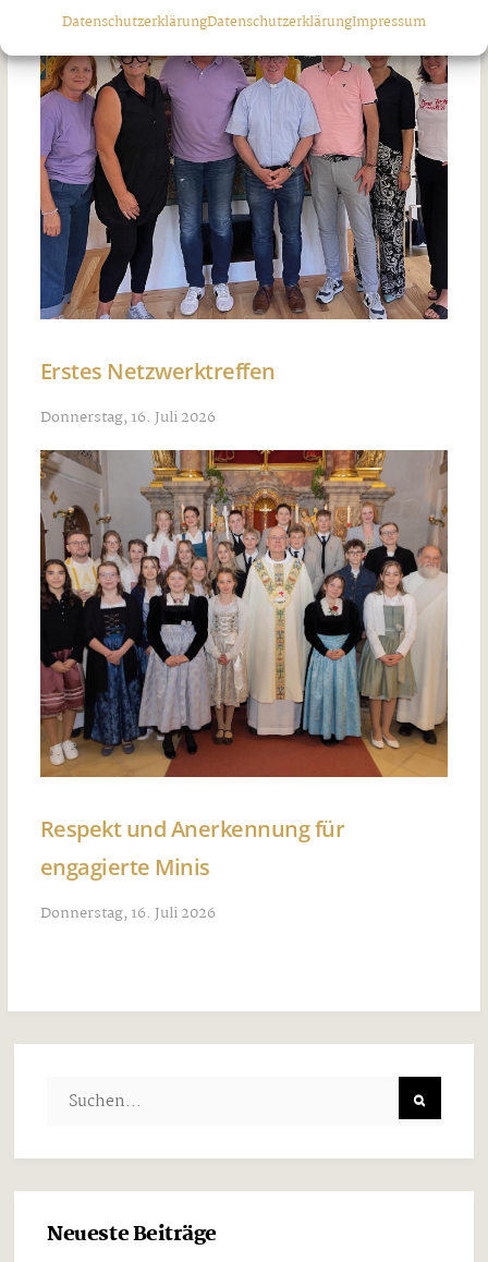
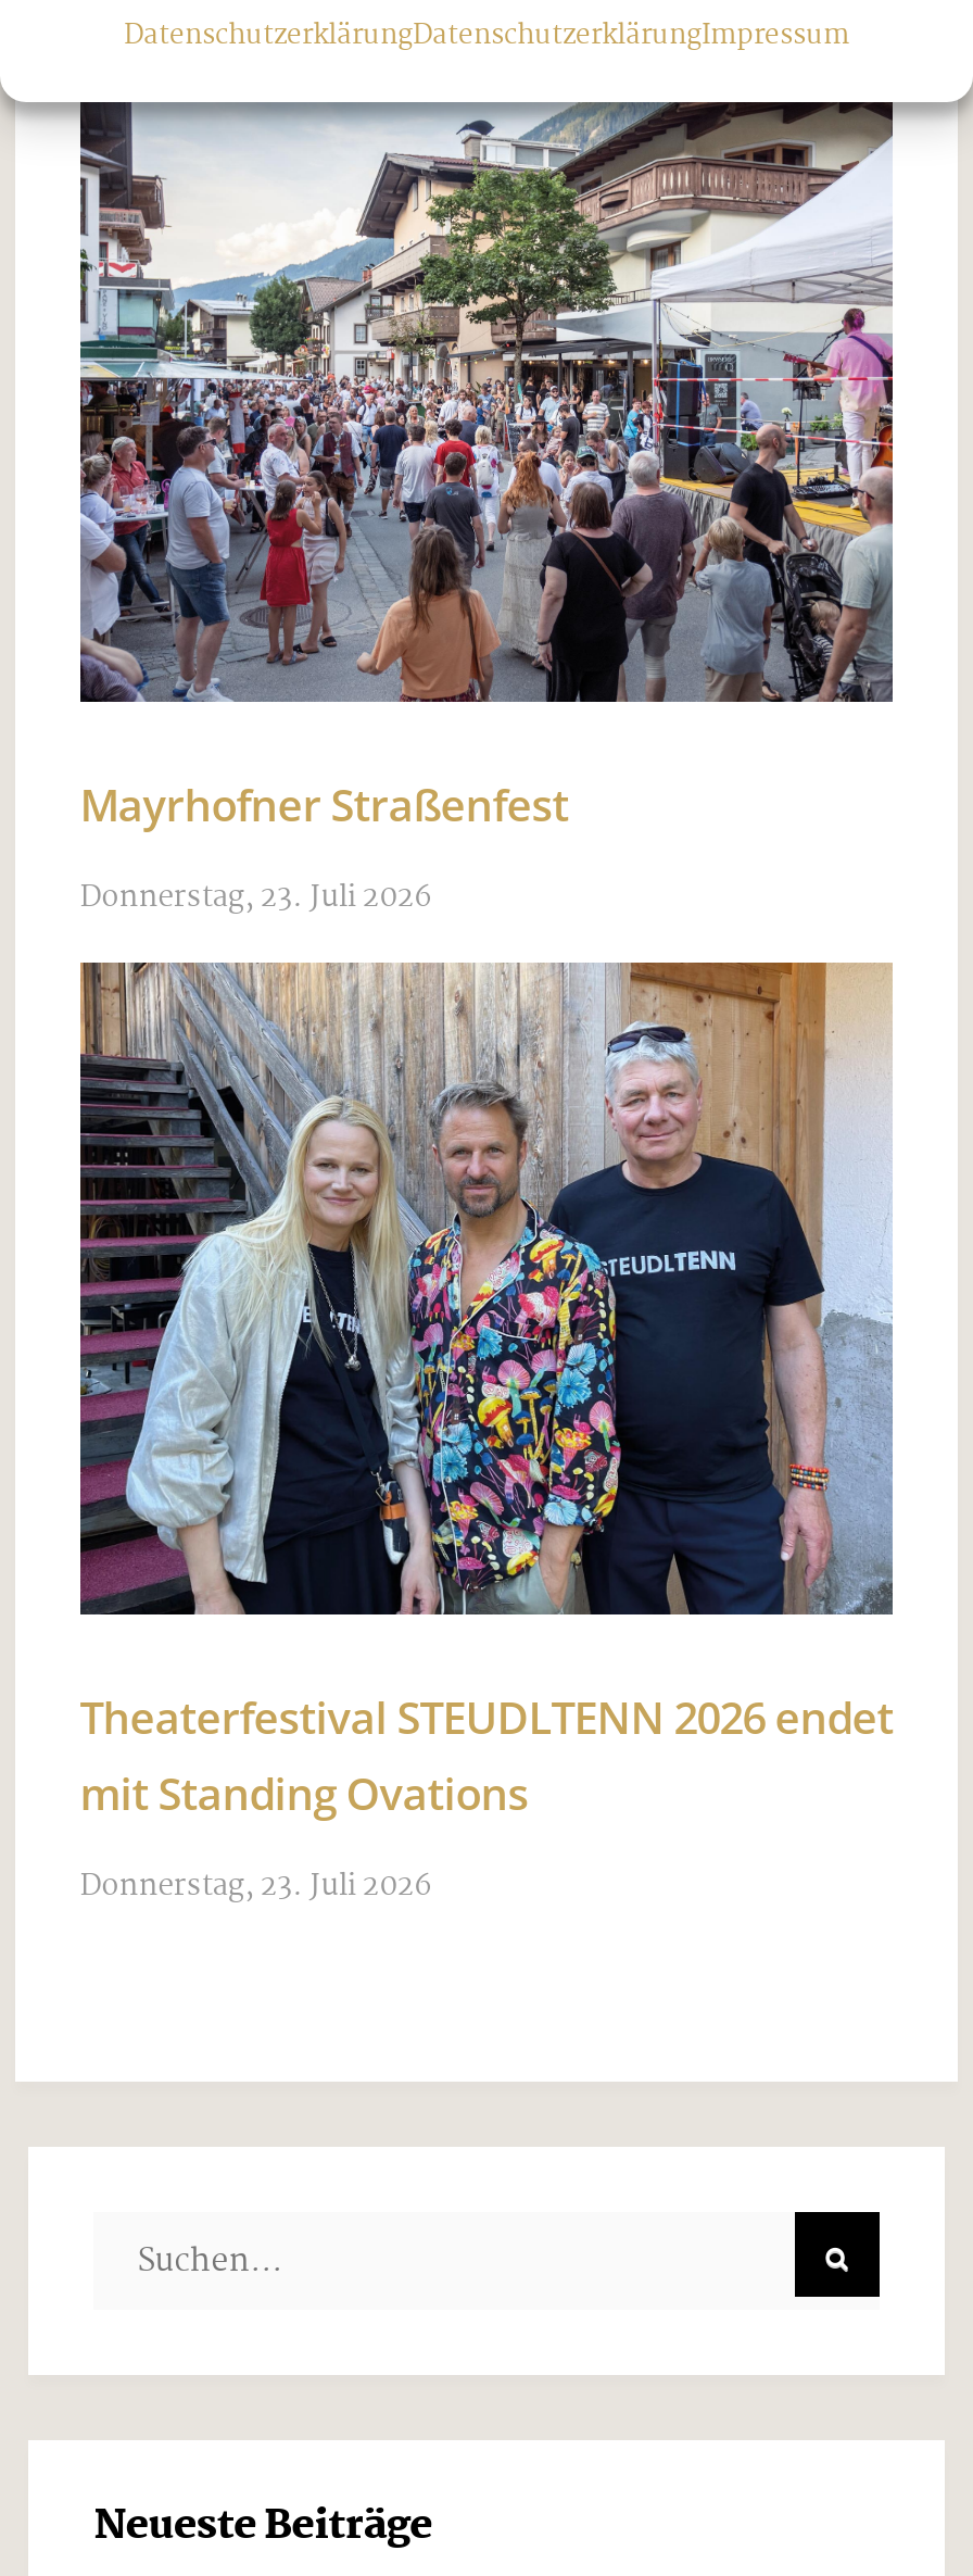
[39,54,449,386] [image] | Erstes Netzwerktreffen -> [78,101,895,835] [image] | Mayrhofner Straßenfest
[40,406,215,430] Donnerstag, 16. Juli 2026 -> [80,875,432,922] Donnerstag, 23. Juli 2026
[39,449,449,882] [image] | Respekt und Anerkennung für | engagierte Minis -> [78,962,895,1824] [image] | Theaterfestival STEUDLTENN 2026 endet | mit Standing Ovations
[40,902,215,926] Donnerstag, 16. Juli 2026 -> [80,1863,432,1911] Donnerstag, 23. Juli 2026

